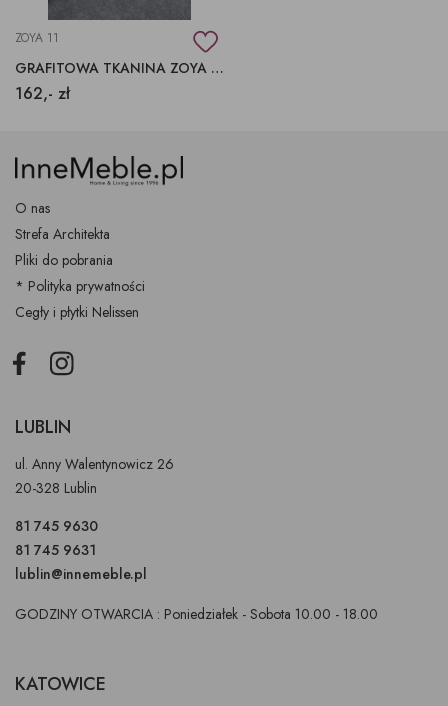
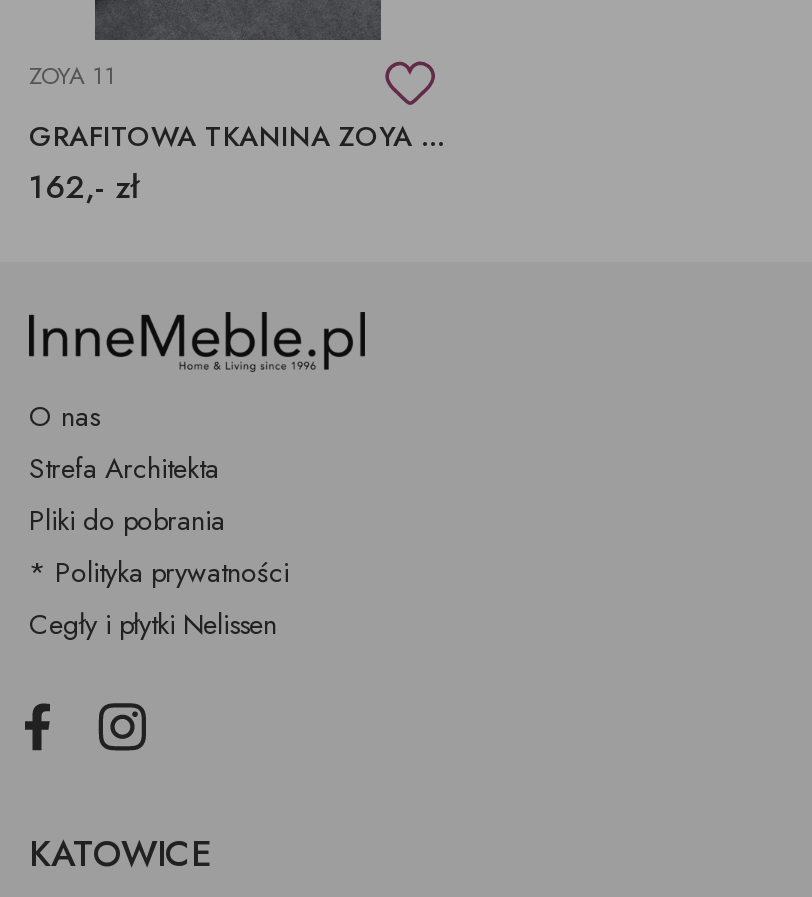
[15,414,378,624] LUBLIN | ul. Anny Walentynowicz 26 | 20-328 Lublin | 81 745 9630 | 81 745 9631 | lublin@innemeble.pl | GODZINY OTWARCIA : Poniedziałek - Sobota 10.00 - 18.00 -> none

